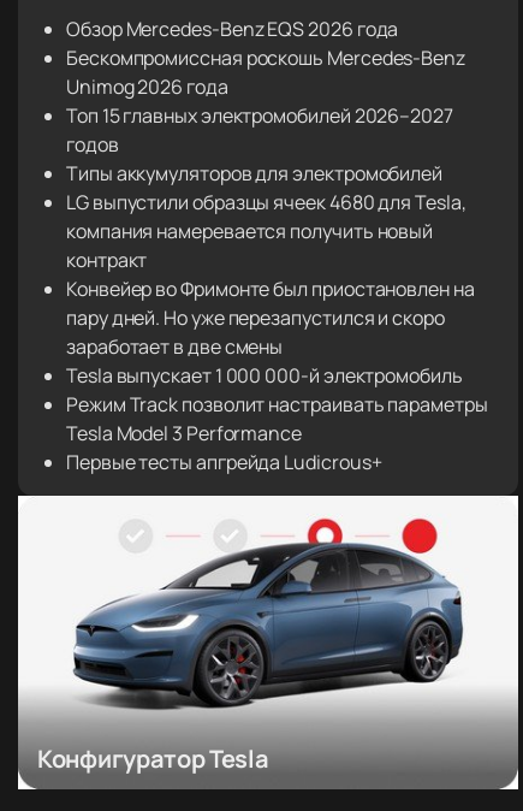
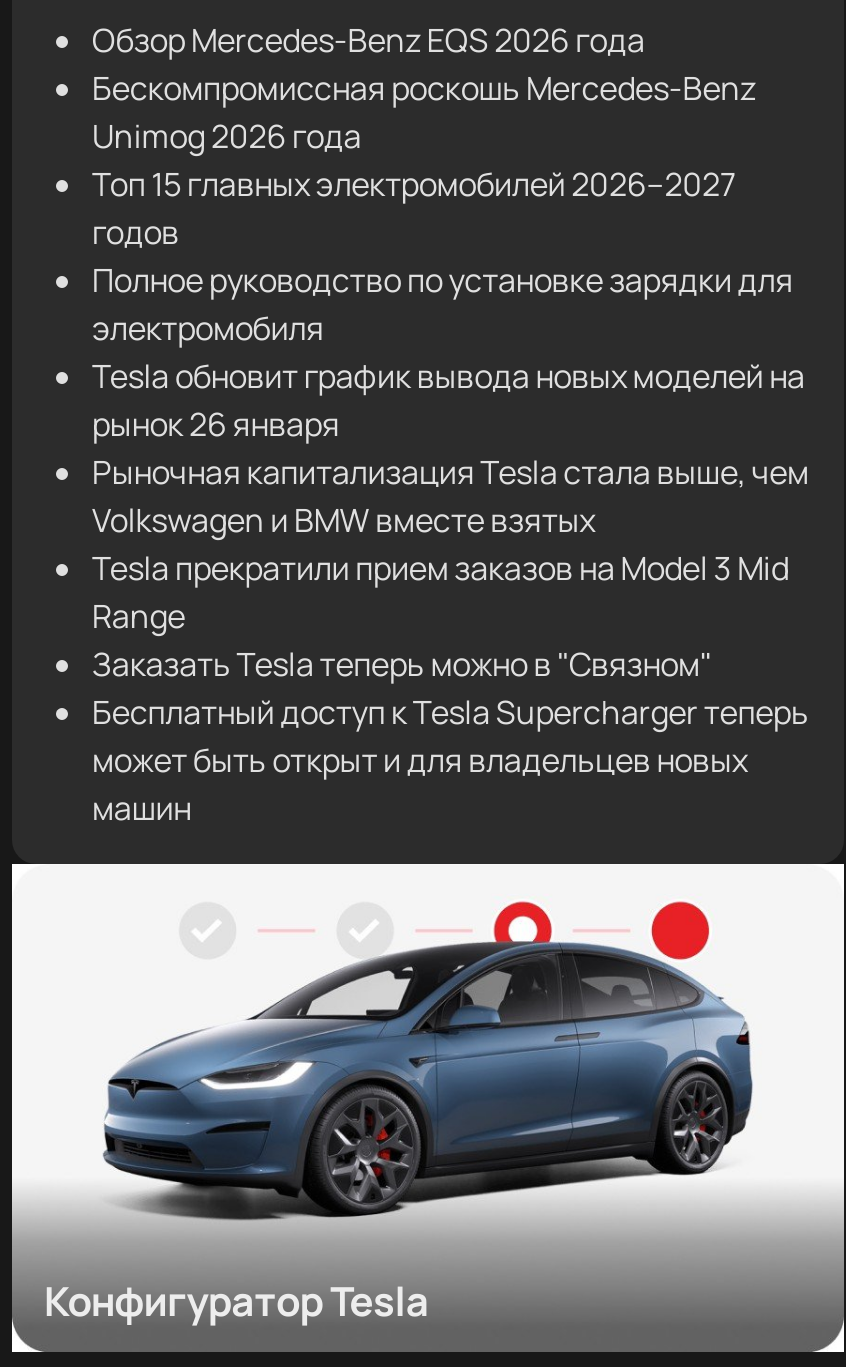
[66,160,488,475] Типы аккумуляторов для электромобилей | LG выпустили образцы ячеек 4680 для Tesla, | компания намеревается получить новый | контракт | Конвейер во Фримонте был приостановлен на | пару дней. Но уже перезапустился и скоро | заработает в две смены | Tesla выпускает 1 000 000-й электромобиль | Режим Track позволит настраивать параметры | Tesla Model 3 Performance | Первые тесты апгрейда Ludicrous+ -> [92,258,809,830] Полное руководство по установке зарядки для | электромобиля | Tesla обновит график вывода новых моделей на | рынок 26 января | Рыночная капитализация Tesla стала выше, чем | Volkswagen и BMW вместе взятых | Tesla прекратили прием заказов на Model 3 Mid | Range | Заказать Tesla теперь можно в "Связном" | Бесплатный доступ к Tesla Supercharger теперь | может быть открыт и для владельцев новых | машин

